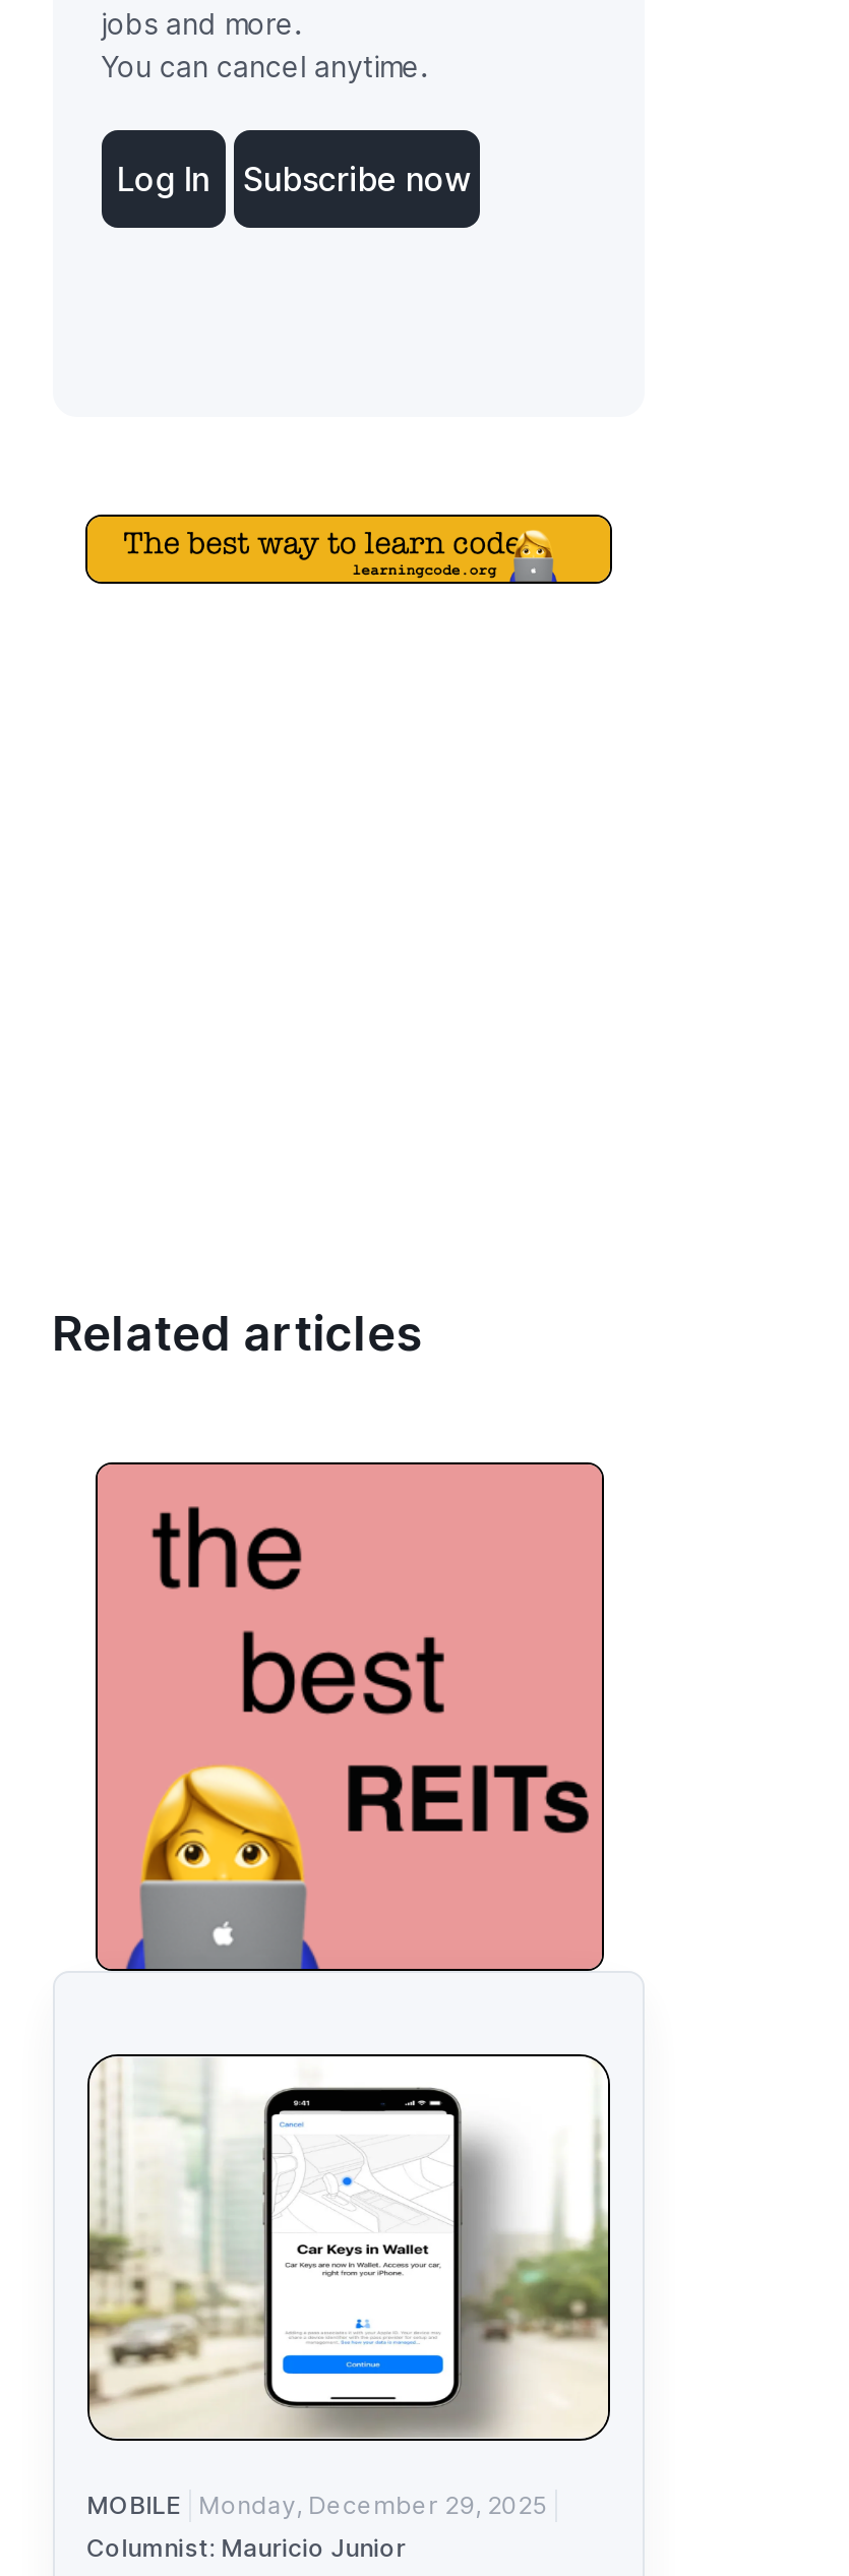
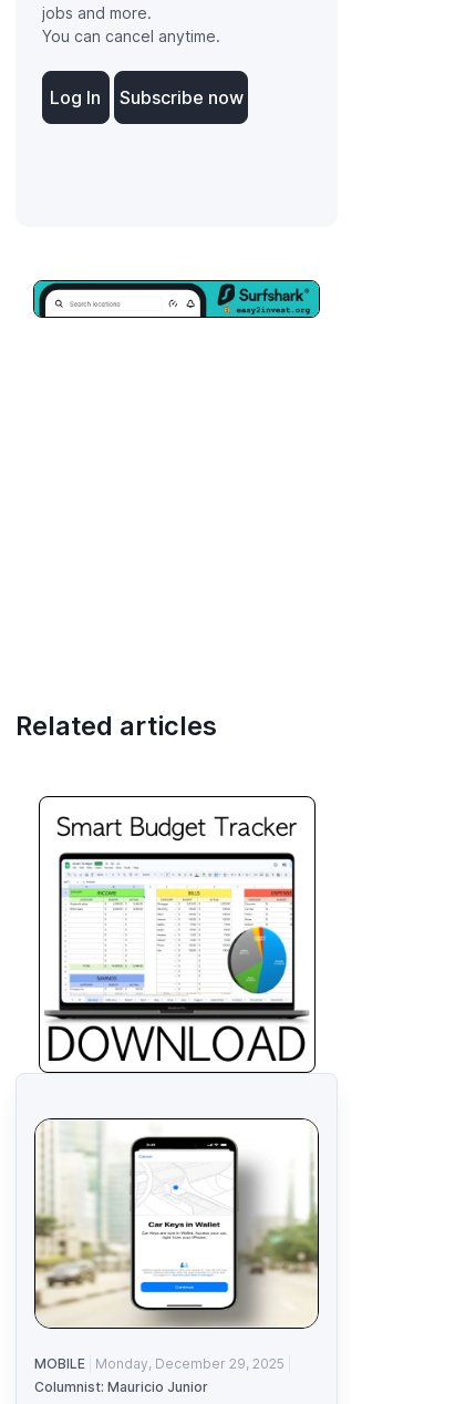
[85,515,612,584] [image] -> [33,280,320,318] [image]
[96,1462,604,1971] [image] -> [39,796,316,1073] [image]

